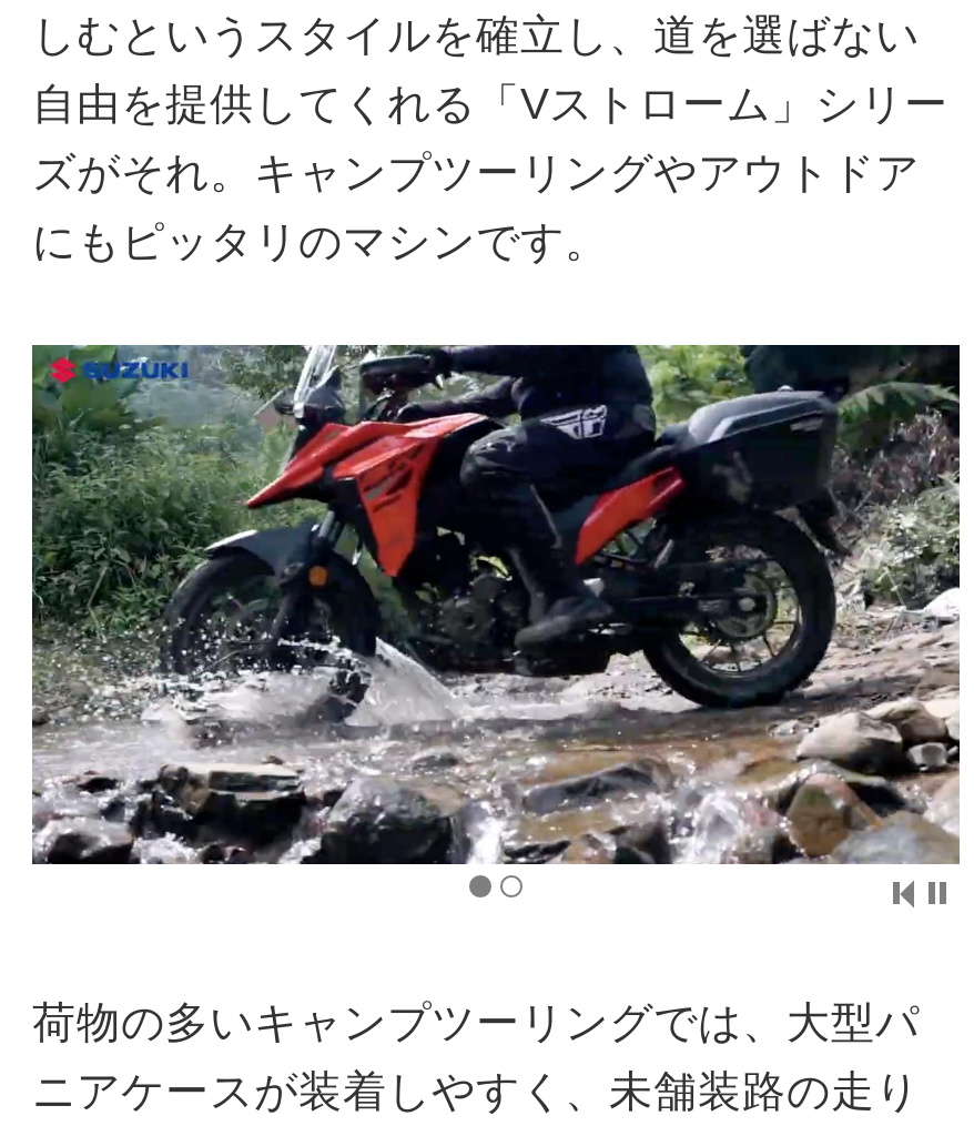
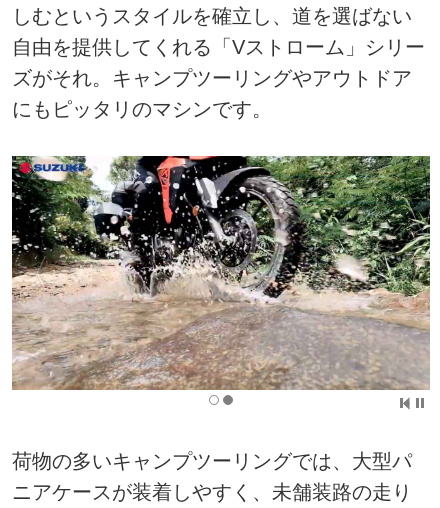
[30,343,962,897] [image] -> [12,155,431,405] [image]

